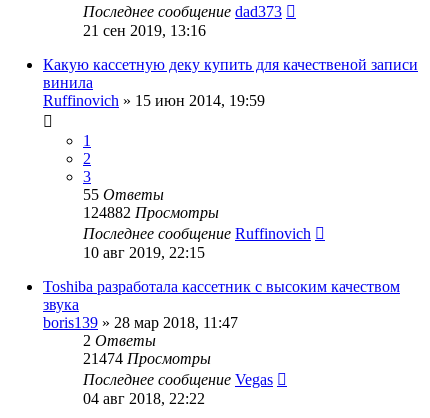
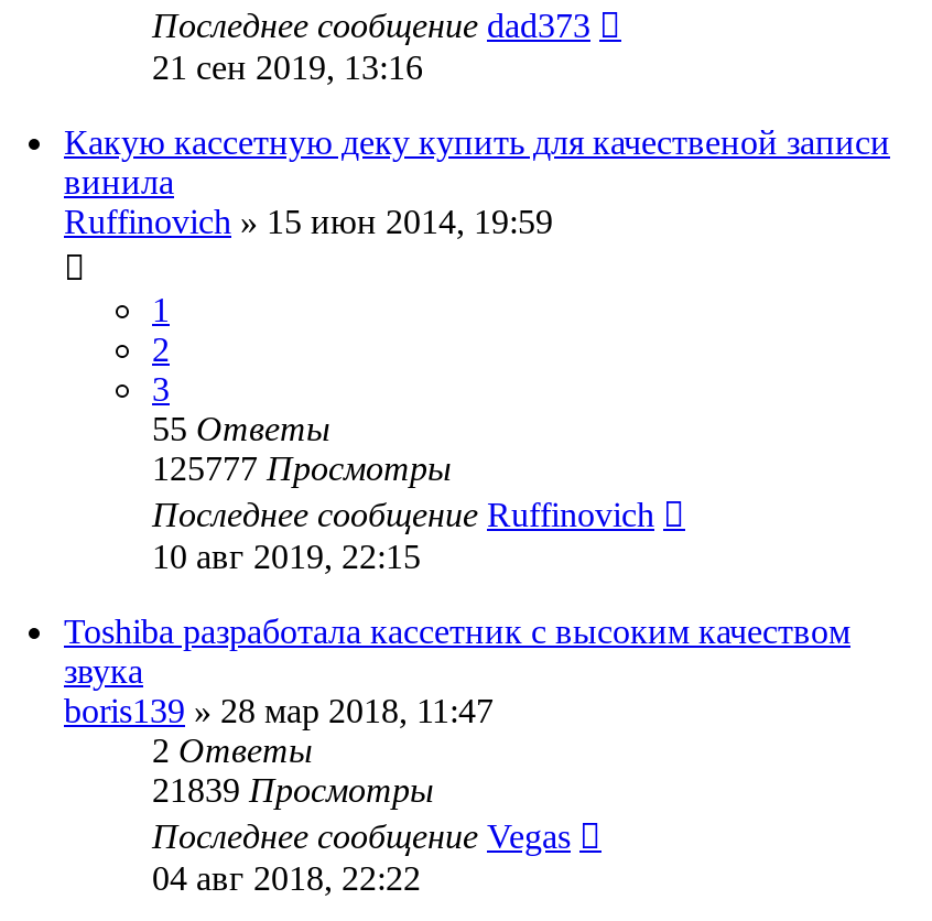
[83,204,219,221] 124882 Просмотры -> [152,449,452,487] 125777 Просмотры
[83,350,211,367] 21474 Просмотры -> [152,771,434,808] 21839 Просмотры

